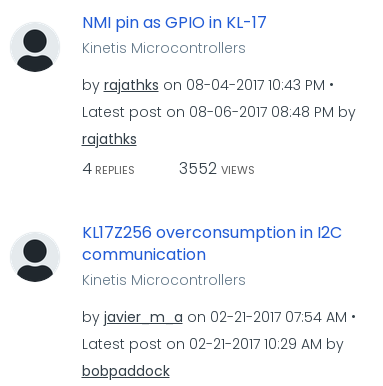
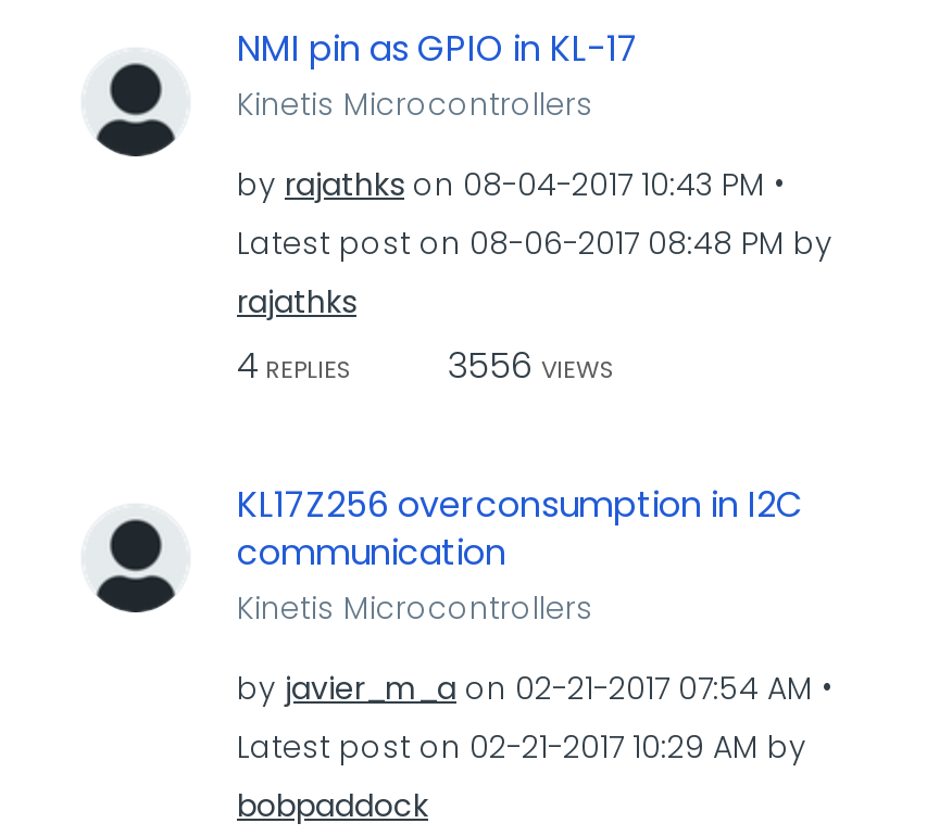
[81,156,254,179] 4 REPLIES 3552 VIEWS -> [237,340,615,390] 4 REPLIES 3556 VIEWS

